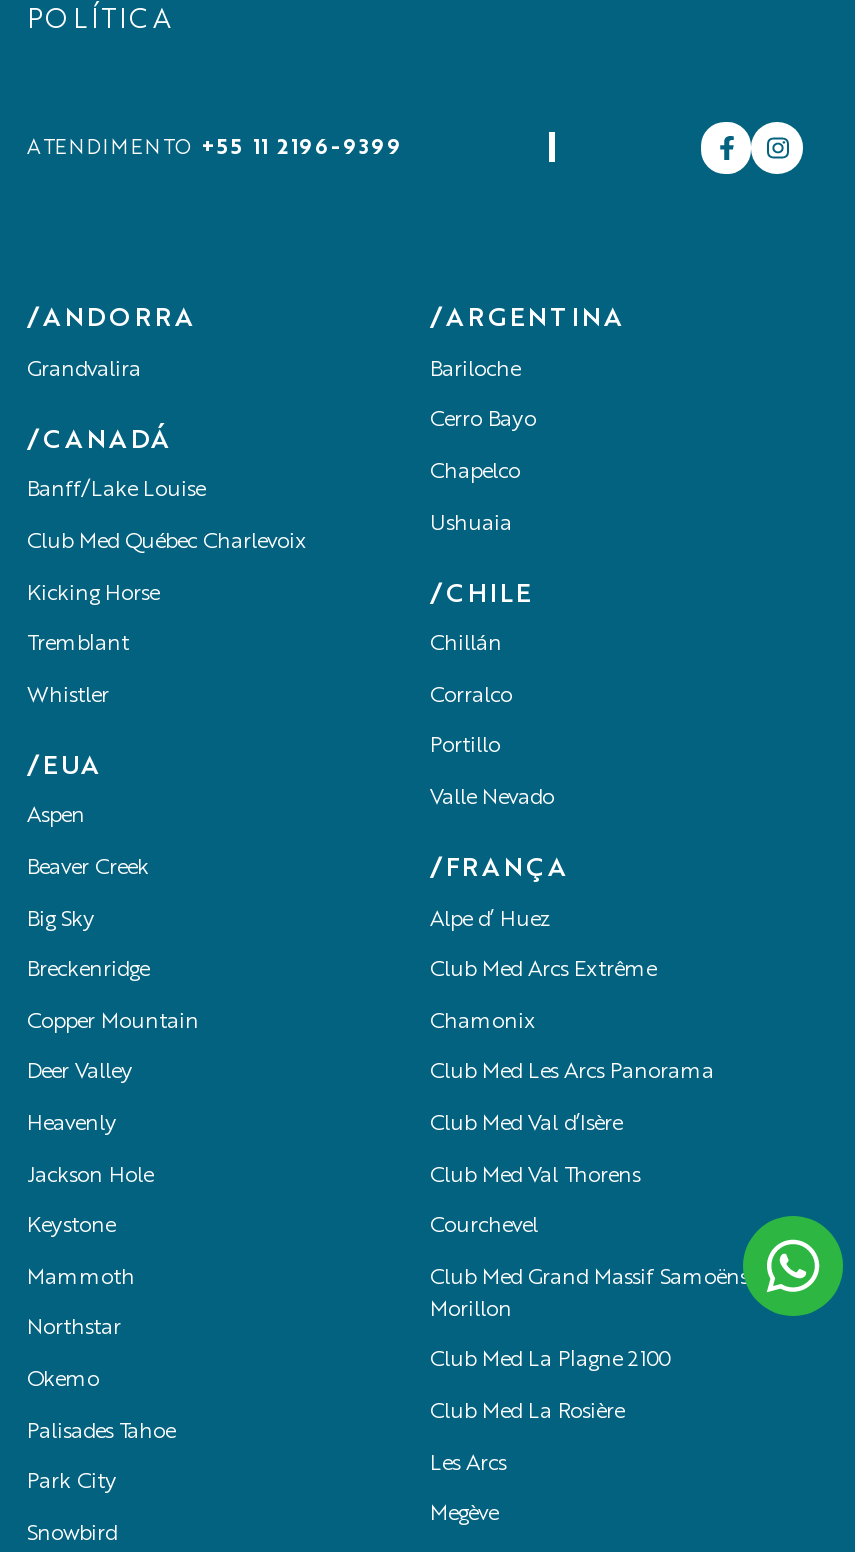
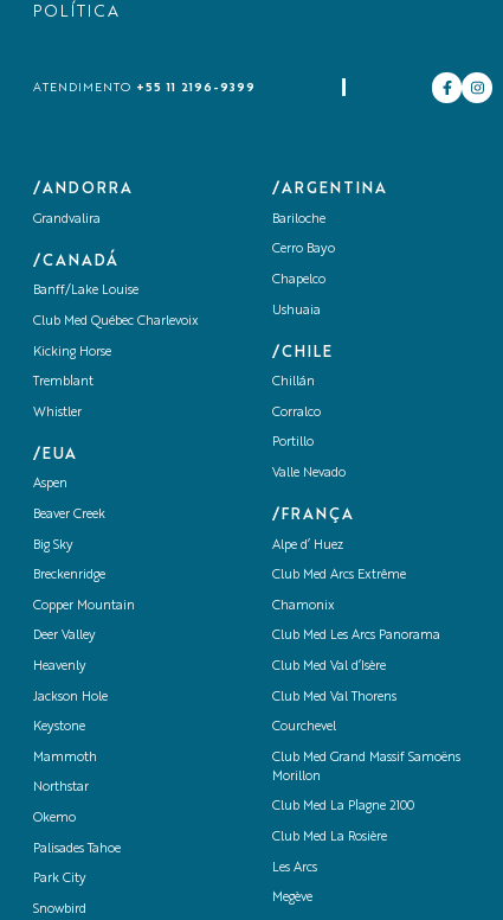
[743,1214,845,1318] [image] -> none

